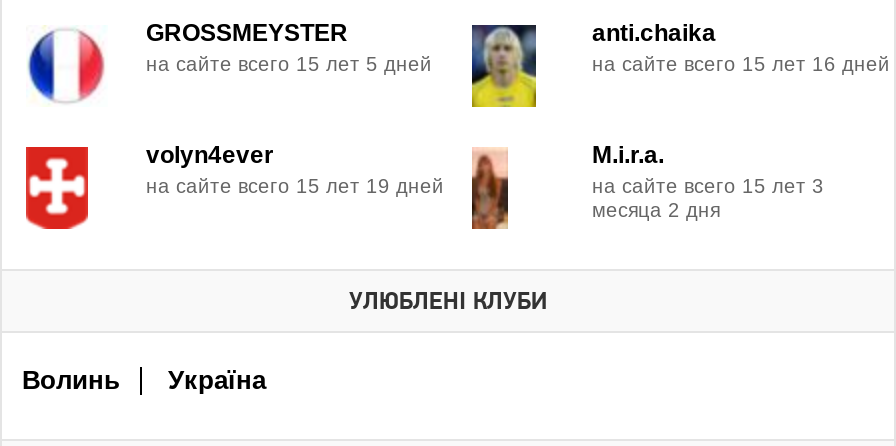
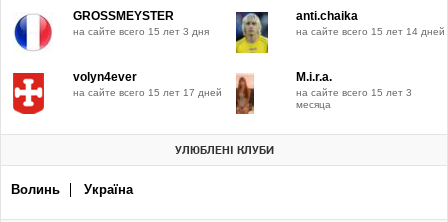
[146,53,432,75] на сайте всего 15 лет 5 дней -> [73,26,209,37] на сайте всего 15 лет 3 дня
[592,53,890,75] на сайте всего 15 лет 16 дней -> [296,26,445,37] на сайте всего 15 лет 14 дней
[146,175,444,197] на сайте всего 15 лет 19 дней -> [73,87,222,98] на сайте всего 15 лет 17 дней
[592,199,720,221] месяца 2 дня -> [296,99,331,110] месяца

